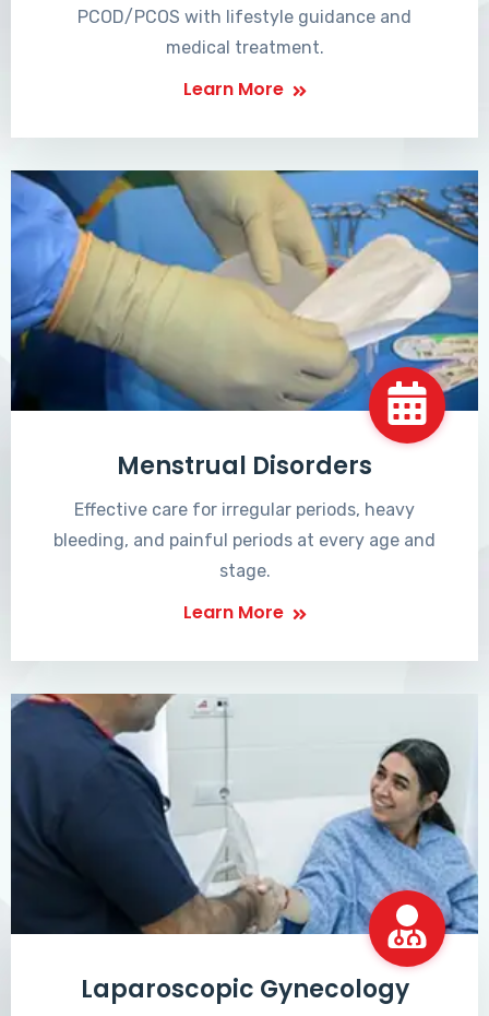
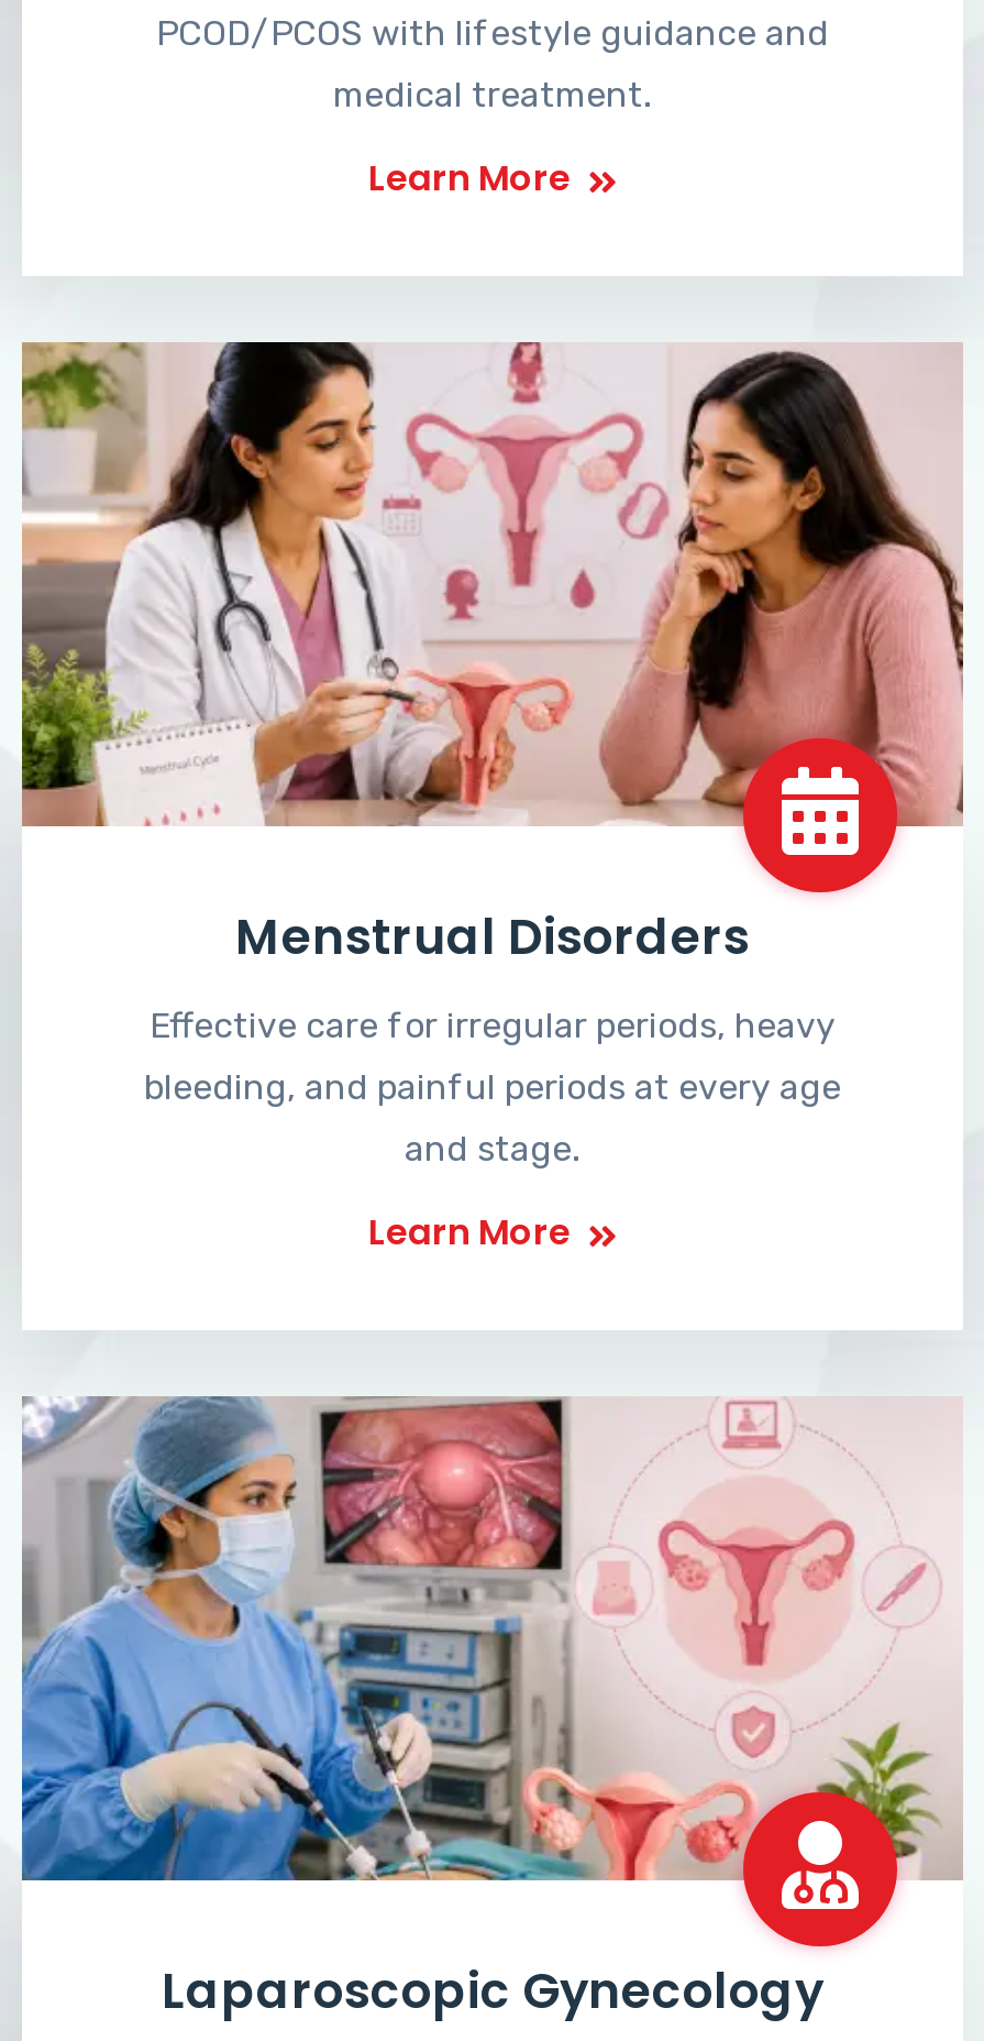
[10,169,479,412] [image] -> [20,340,965,829] [image]
[10,693,479,935] [image] -> [20,1396,963,1883] [image]

